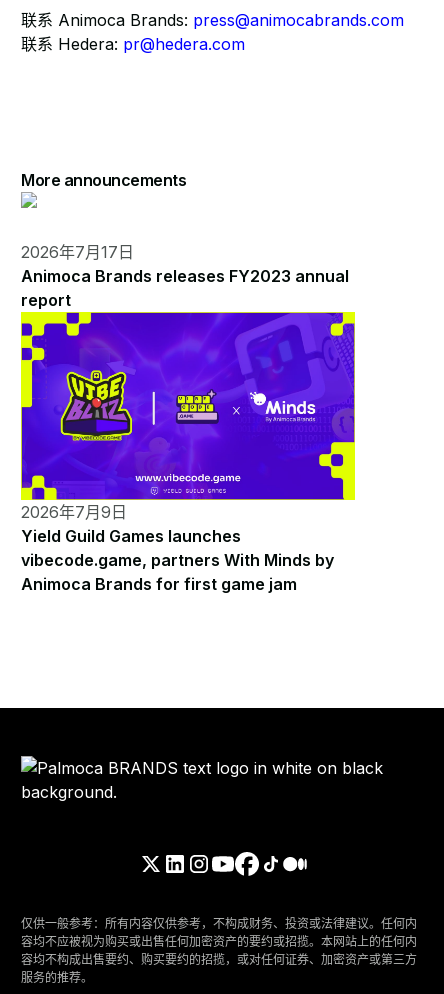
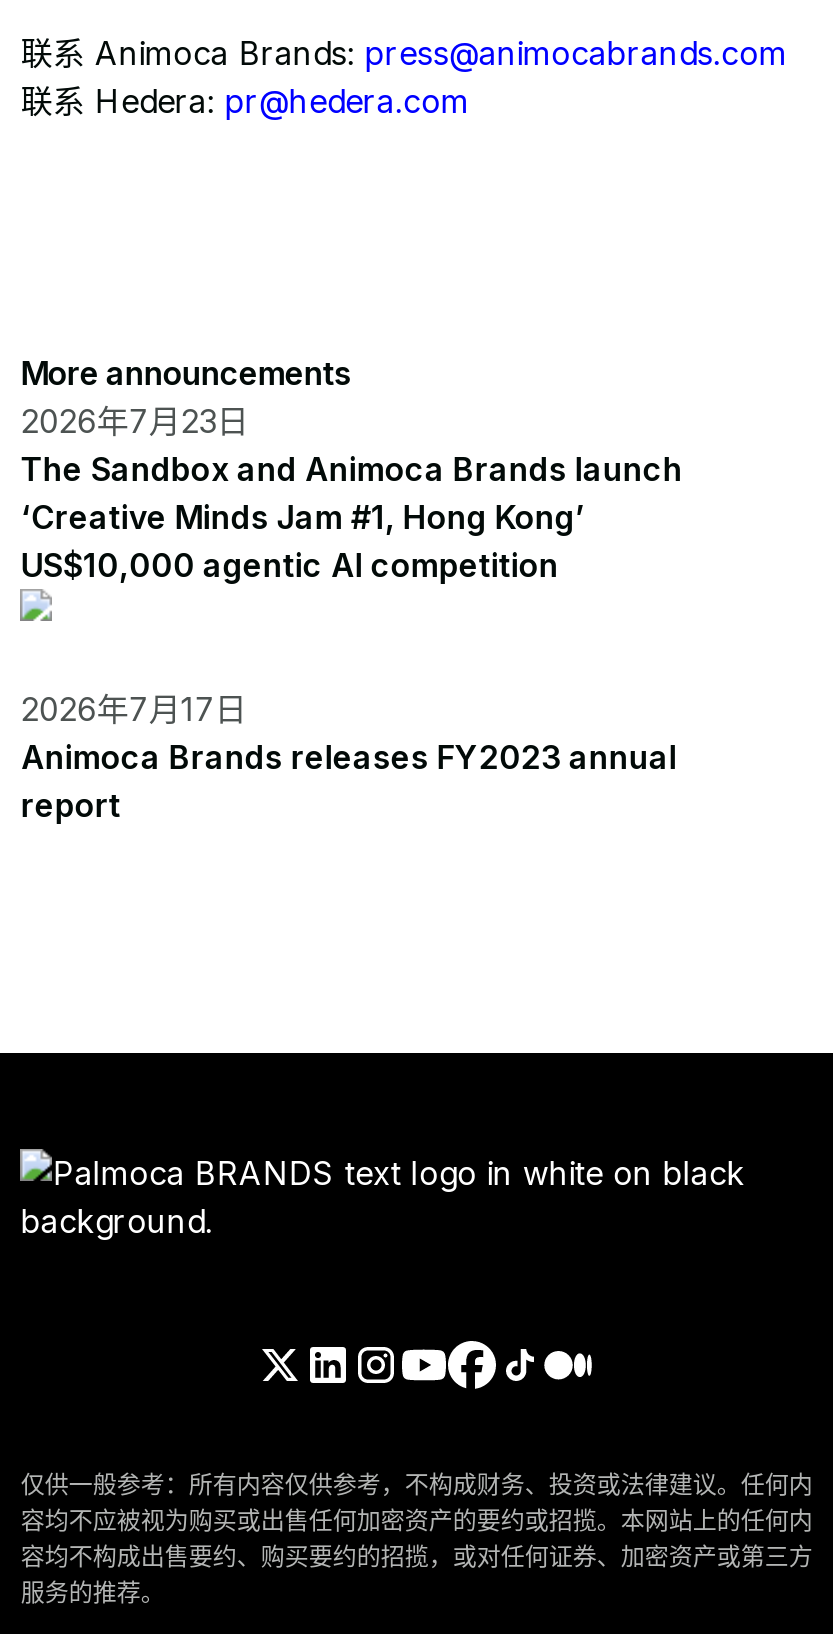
none -> [21,401,683,585] 2026年7月23日 | The Sandbox and Animoca Brands launch | ‘Creative Minds Jam #1, Hong Kong’ | US$10,000 agentic AI competition
moved [21,242,349,310] -> [21,689,677,825]: 2026年7月17日 | Animoca Brands releases FY2023 annual | report
[20,311,356,399] [image] -> none
[20,434,356,594] [image] | 2026年7月9日 | Yield Guild Games launches | vibecode.game, partners With Minds by | Animoca Brands for first game jam -> none

